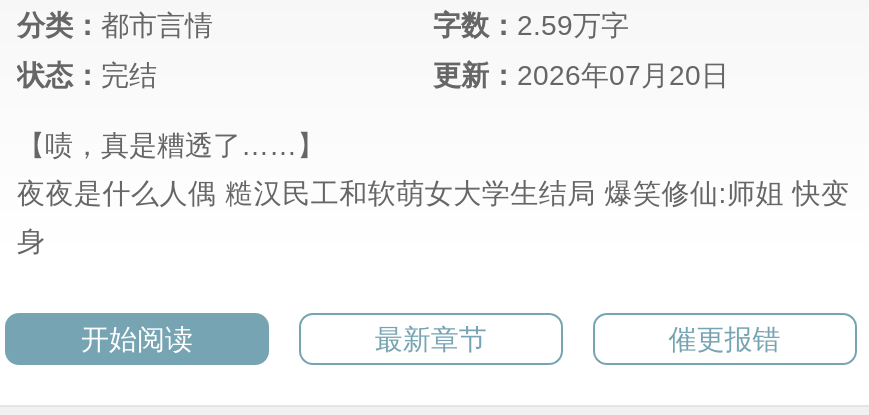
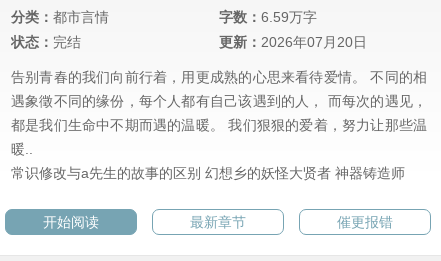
[433,10,629,42] 字数：2.59万字 -> [219,9,317,25] 字数：6.59万字
[17,130,849,258] 【啧，真是糟透了……】 | 夜夜是什么人偶 糙汉民工和软萌女大学生结局 爆笑修仙:师姐 快变 | 身 -> [11,69,427,181] 告别青春的我们向前行着，用更成熟的心思来看待爱情。 不同的相 | 遇象徵不同的缘份，每个人都有自己该遇到的人， 而每次的遇见， | 都是我们生命中不期而遇的温暖。 我们狠狠的爱着，努力让那些温 | 暖.. | 常识修改与a先生的故事的区别 幻想乡的妖怪大贤者 神器铸造师

